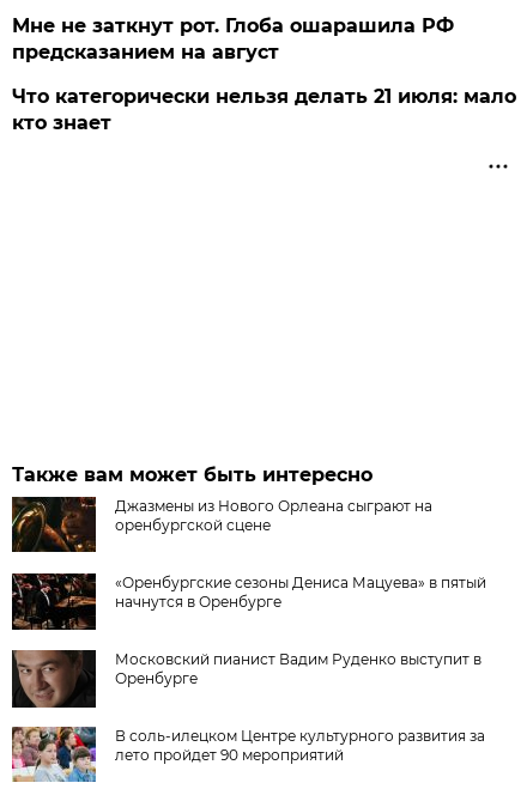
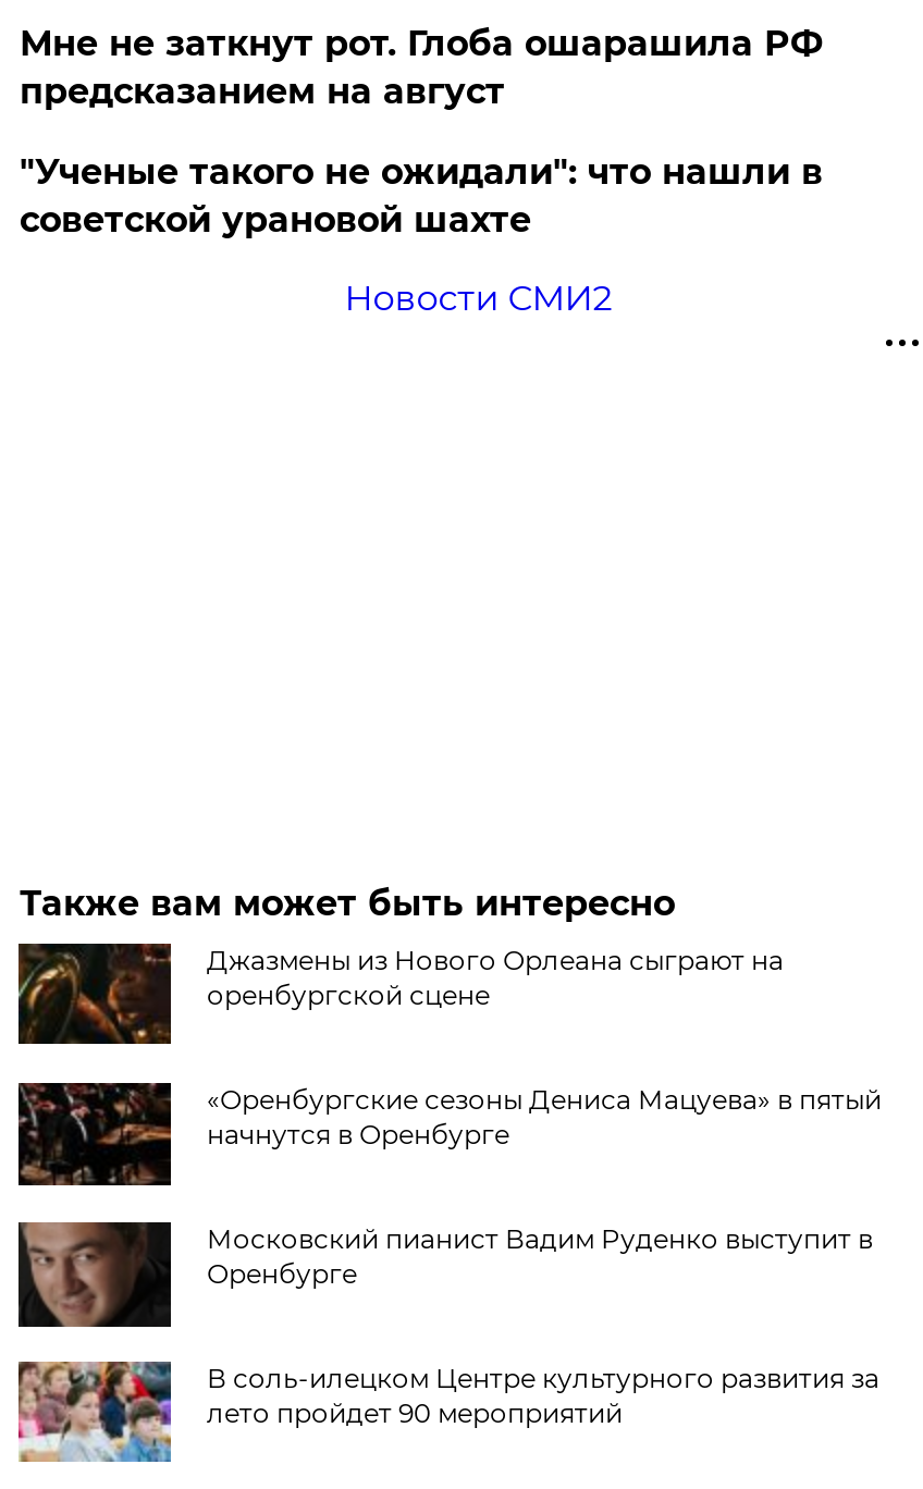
[12,85,517,134] Что категорически нельзя делать 21 июля: мало | кто знает -> [19,151,823,319] "Ученые такого не ожидали": что нашли в | советской урановой шахте | Новости СМИ2

